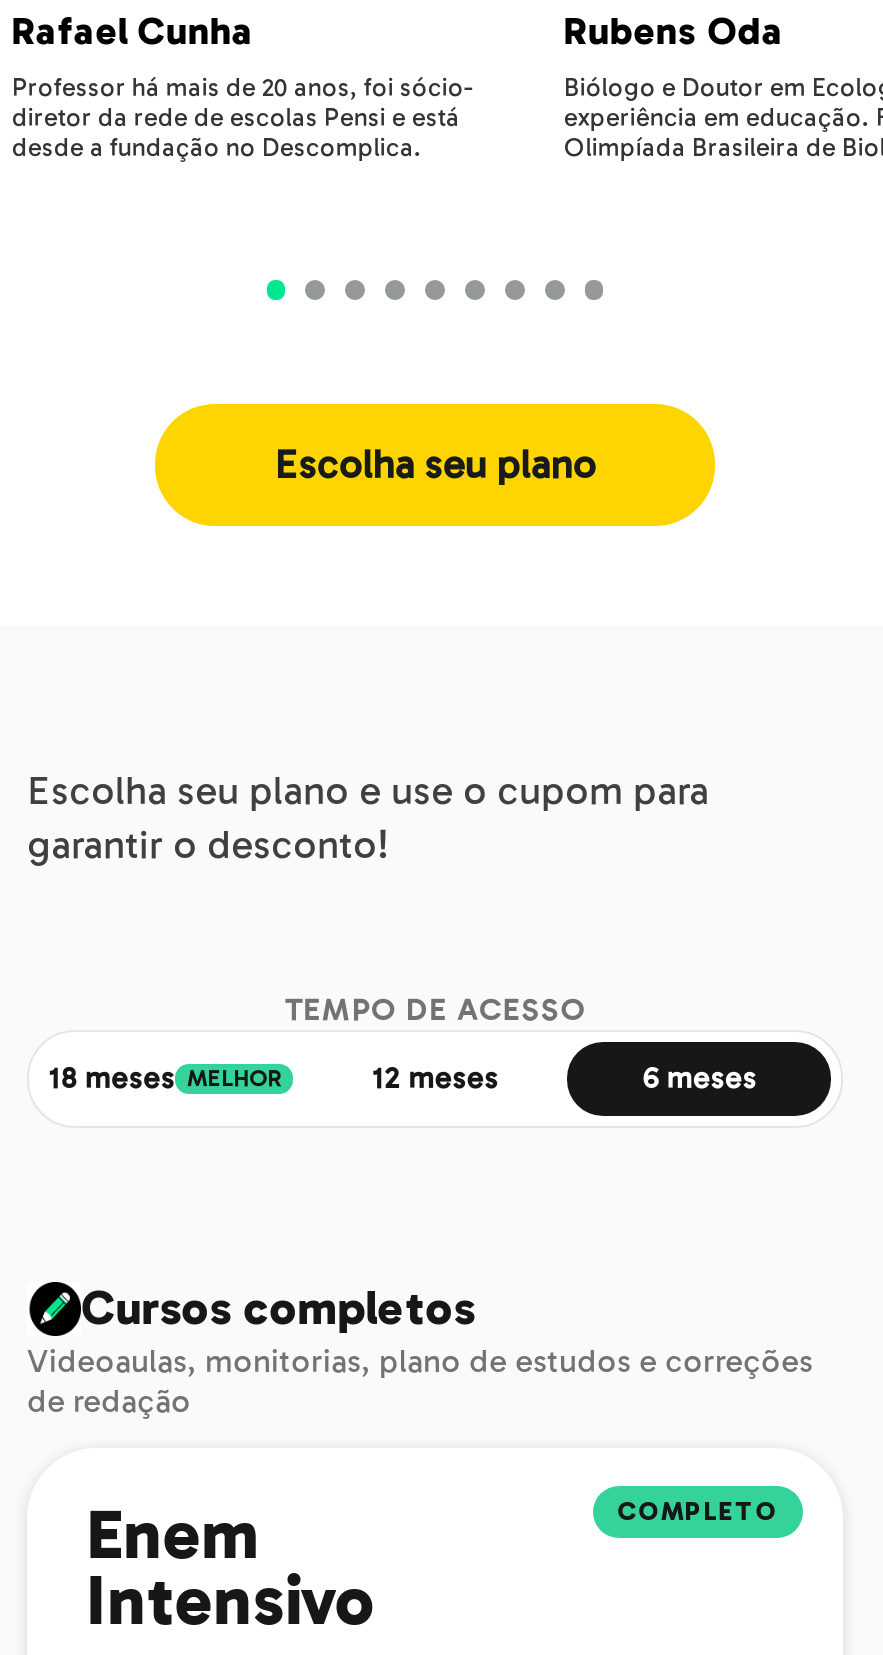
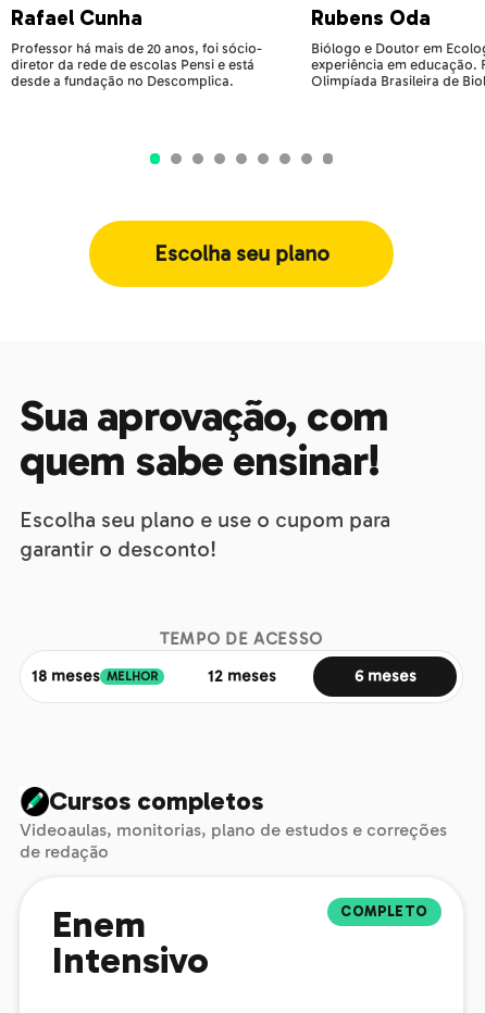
none -> [19,392,388,487] Sua aprovação, com | quem sabe ensinar!

